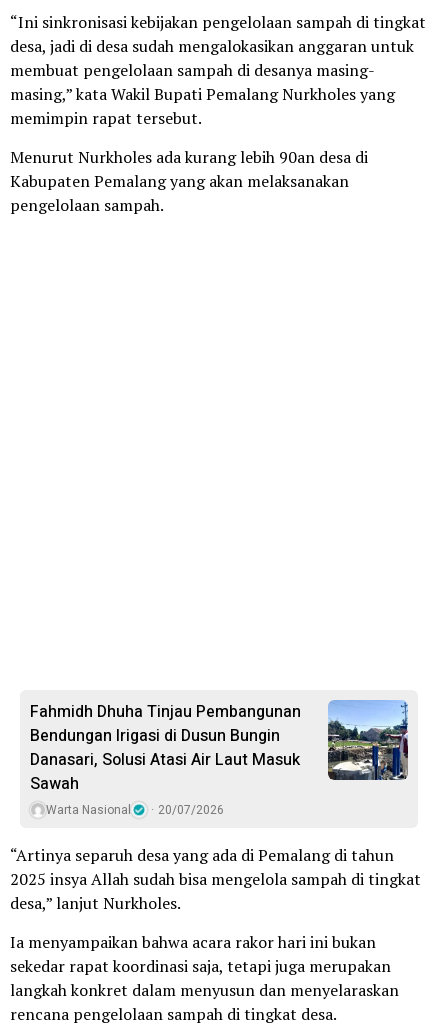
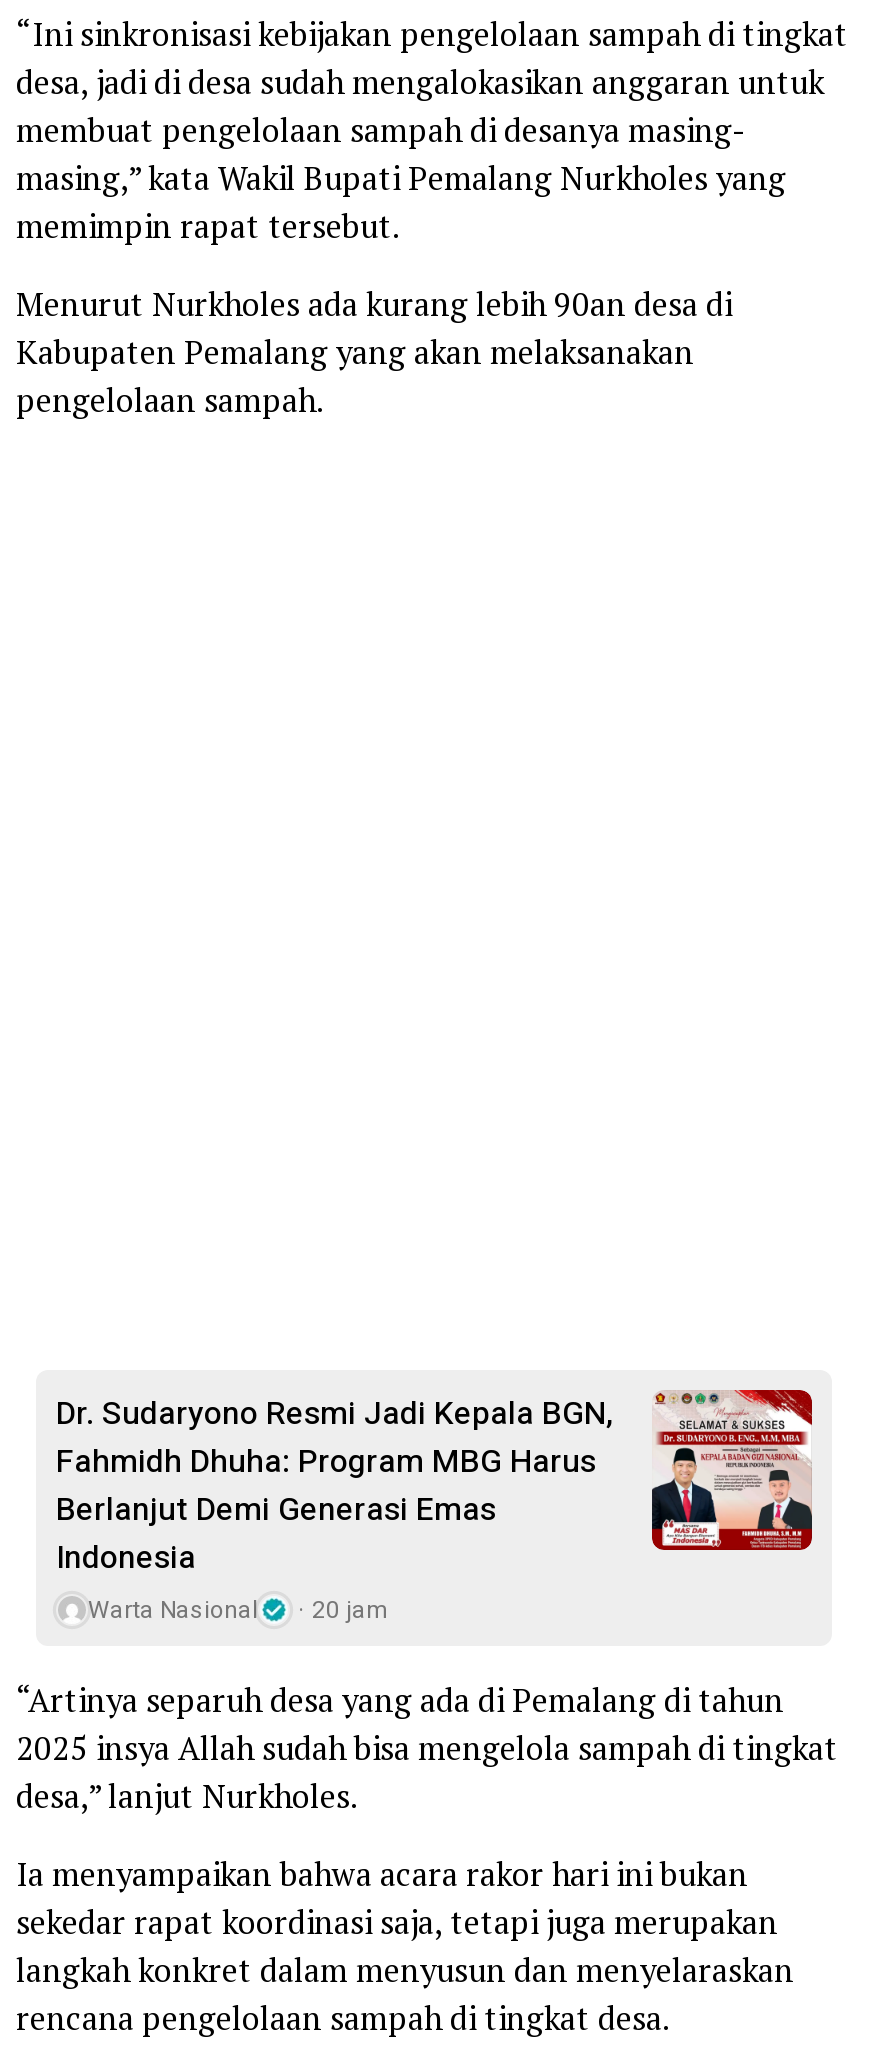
[30,699,409,796] [image] | Fahmidh Dhuha Tinjau Pembangunan | Bendungan Irigasi di Dusun Bungin | Danasari, Solusi Atasi Air Laut Masuk | Sawah -> [56,1388,814,1582] [image] | Dr. Sudaryono Resmi Jadi Kepala BGN, | Fahmidh Dhuha: Program MBG Harus | Berlanjut Demi Generasi Emas | Indonesia
[46,801,224,819] Warta Nasional 20/07/2026 -> [88,1592,388,1628] Warta Nasional 20 jam

